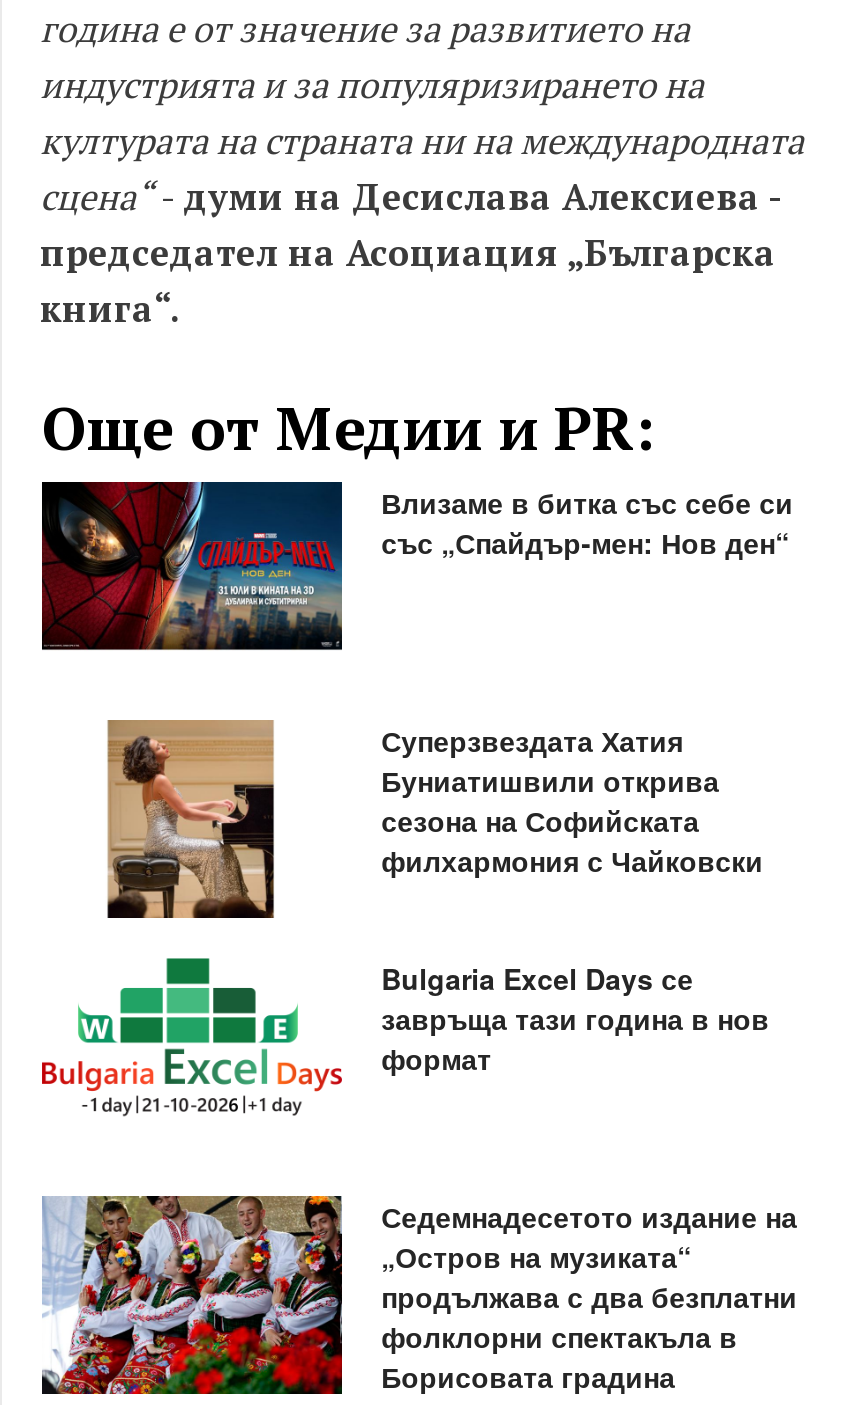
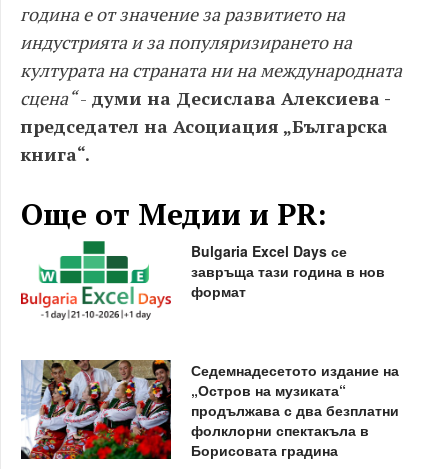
[40,480,793,652] [image] | Влизаме в битка със себе си | със „Спайдър-мен: Нов ден“ -> none
[106,718,276,920] [image] -> none
[381,720,763,880] Суперзвездата Хатия | Буниатишвили открива | сезона на Софийската | филхармония с Чайковски -> none

